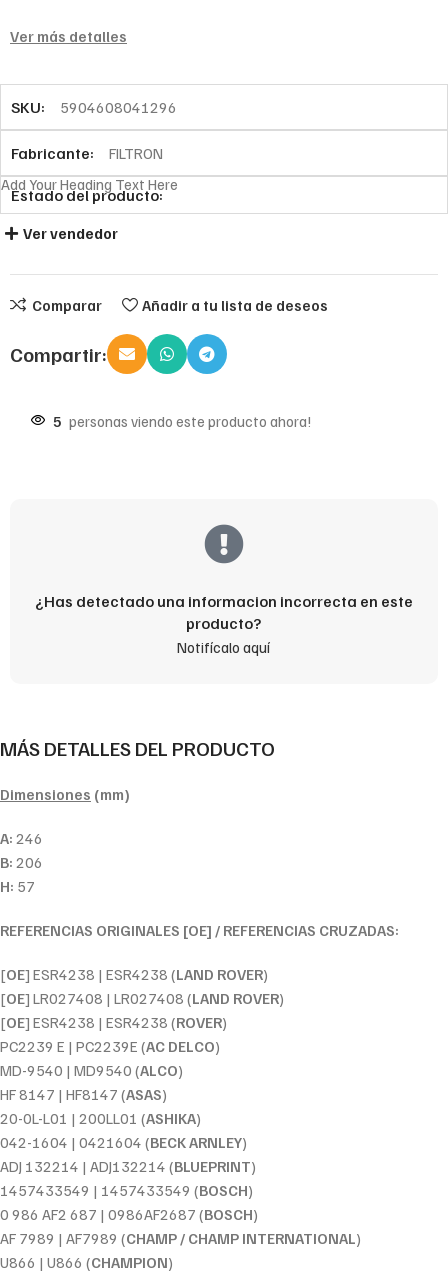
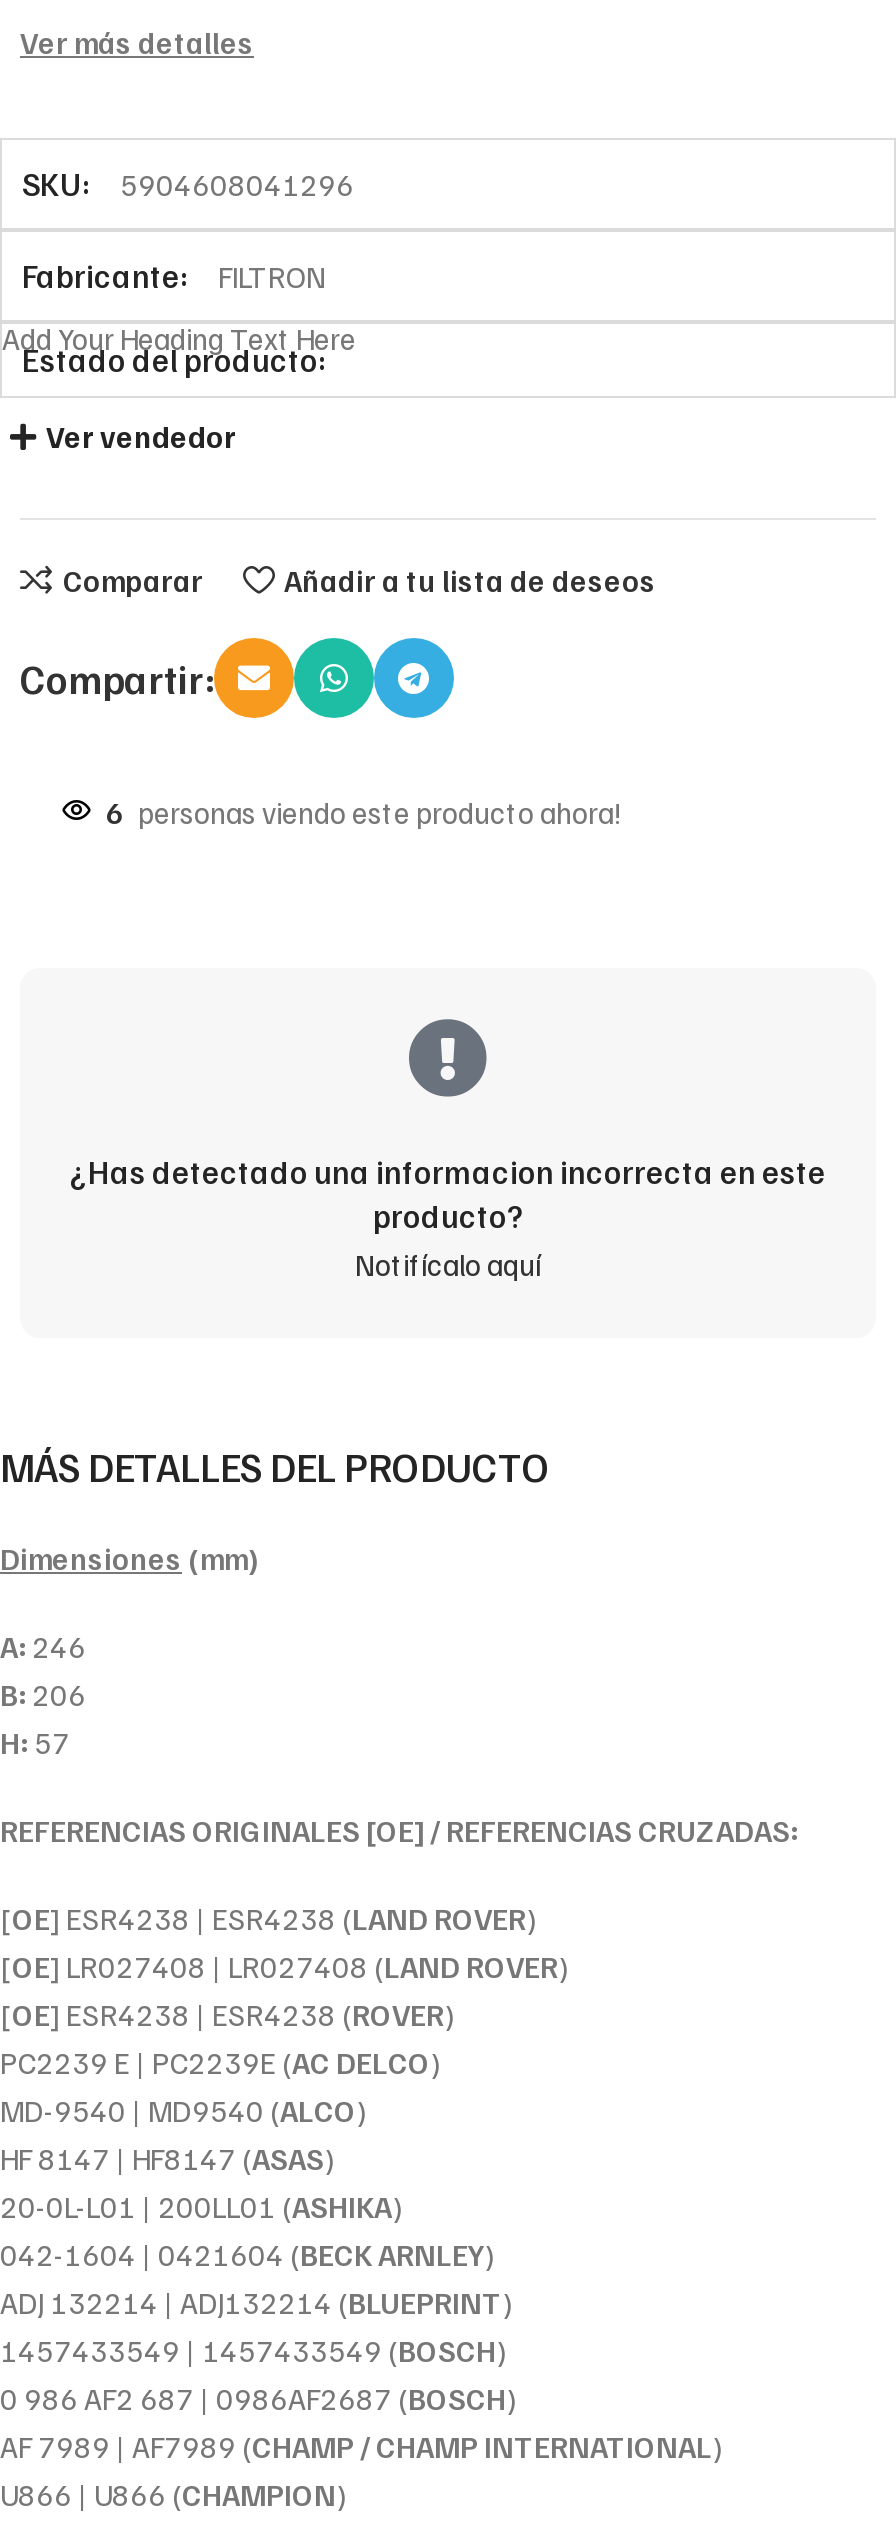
[53,412,312,430] 5 personas viendo este producto ahora! -> [106,794,624,830] 6 personas viendo este producto ahora!

